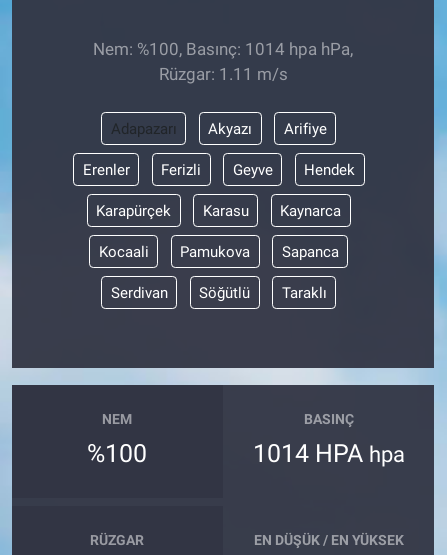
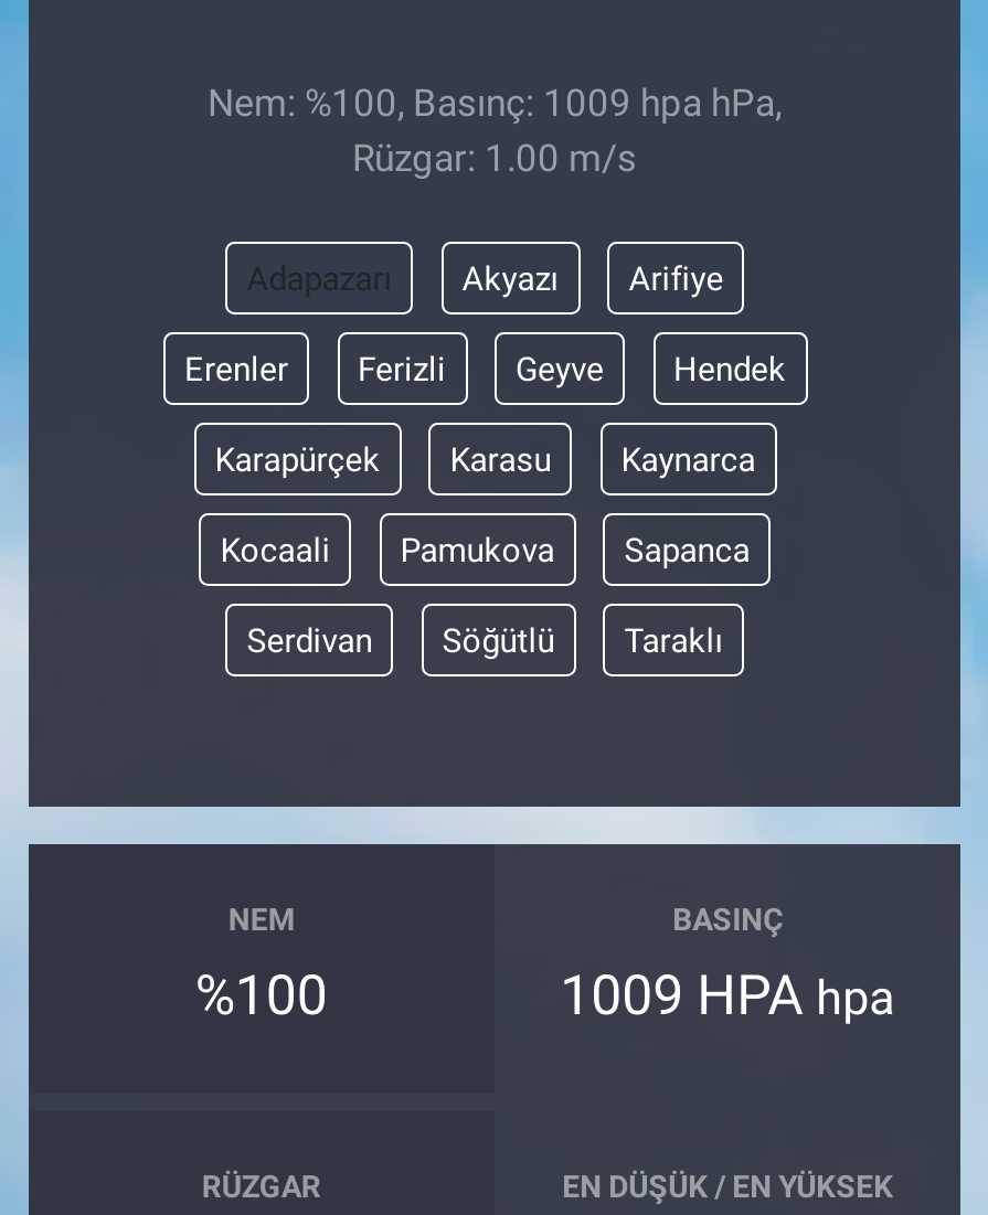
[93,39,353,84] Nem: %100, Basınç: 1014 hpa hPa, | Rüzgar: 1.11 m/s -> [208,81,782,180] Nem: %100, Basınç: 1009 hpa hPa, | Rüzgar: 1.00 m/s
[253,439,405,468] 1014 HPA hpa -> [560,964,895,1029] 1009 HPA hpa

